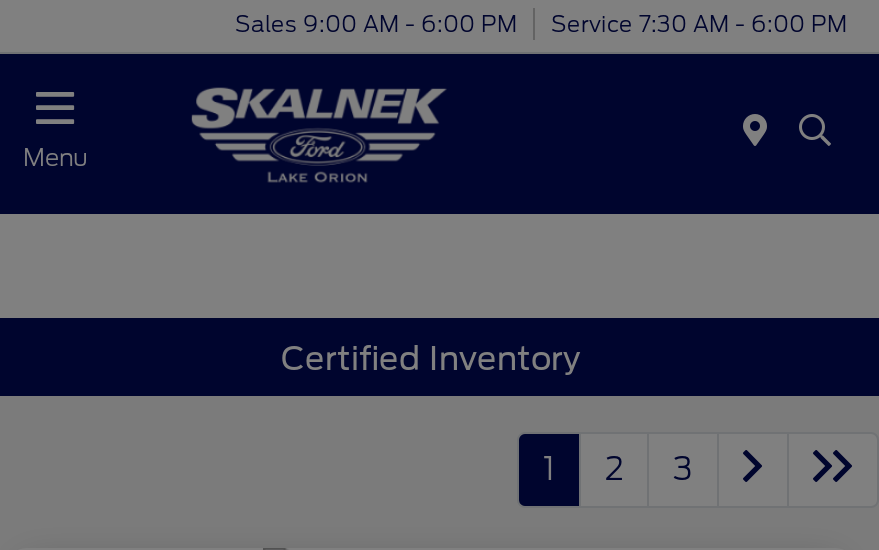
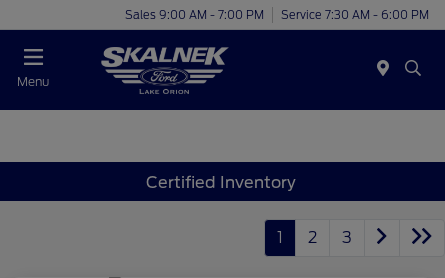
[235,9,847,37] Sales 9:00 AM - 6:00 PM Service 7:30 AM - 6:00 PM -> [125,7,429,21] Sales 9:00 AM - 7:00 PM Service 7:30 AM - 6:00 PM

